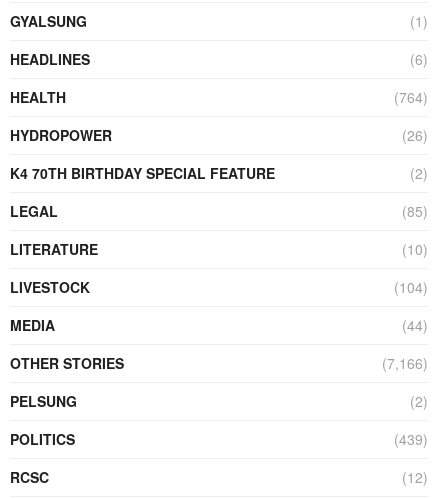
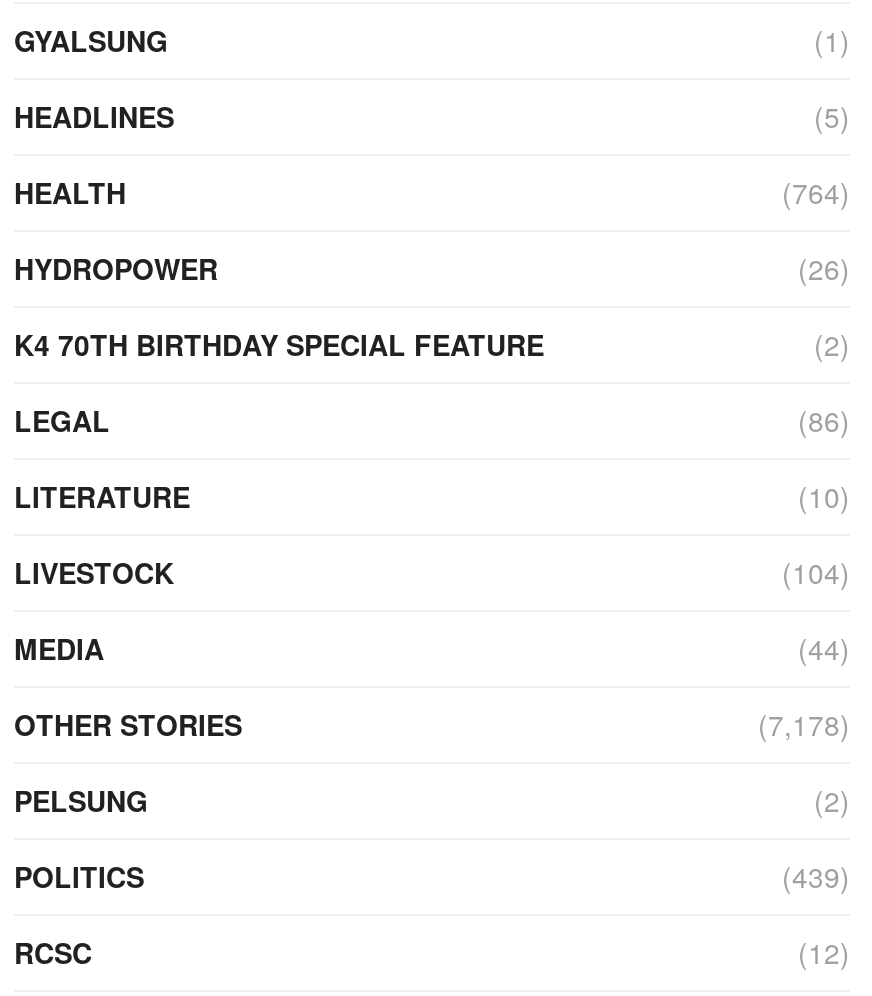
[410,49,428,69] (6) -> [814,96,850,136] (5)
[402,201,428,221] (85) -> [798,400,850,440] (86)
[382,353,428,373] (7,166) -> [758,704,850,744] (7,178)

